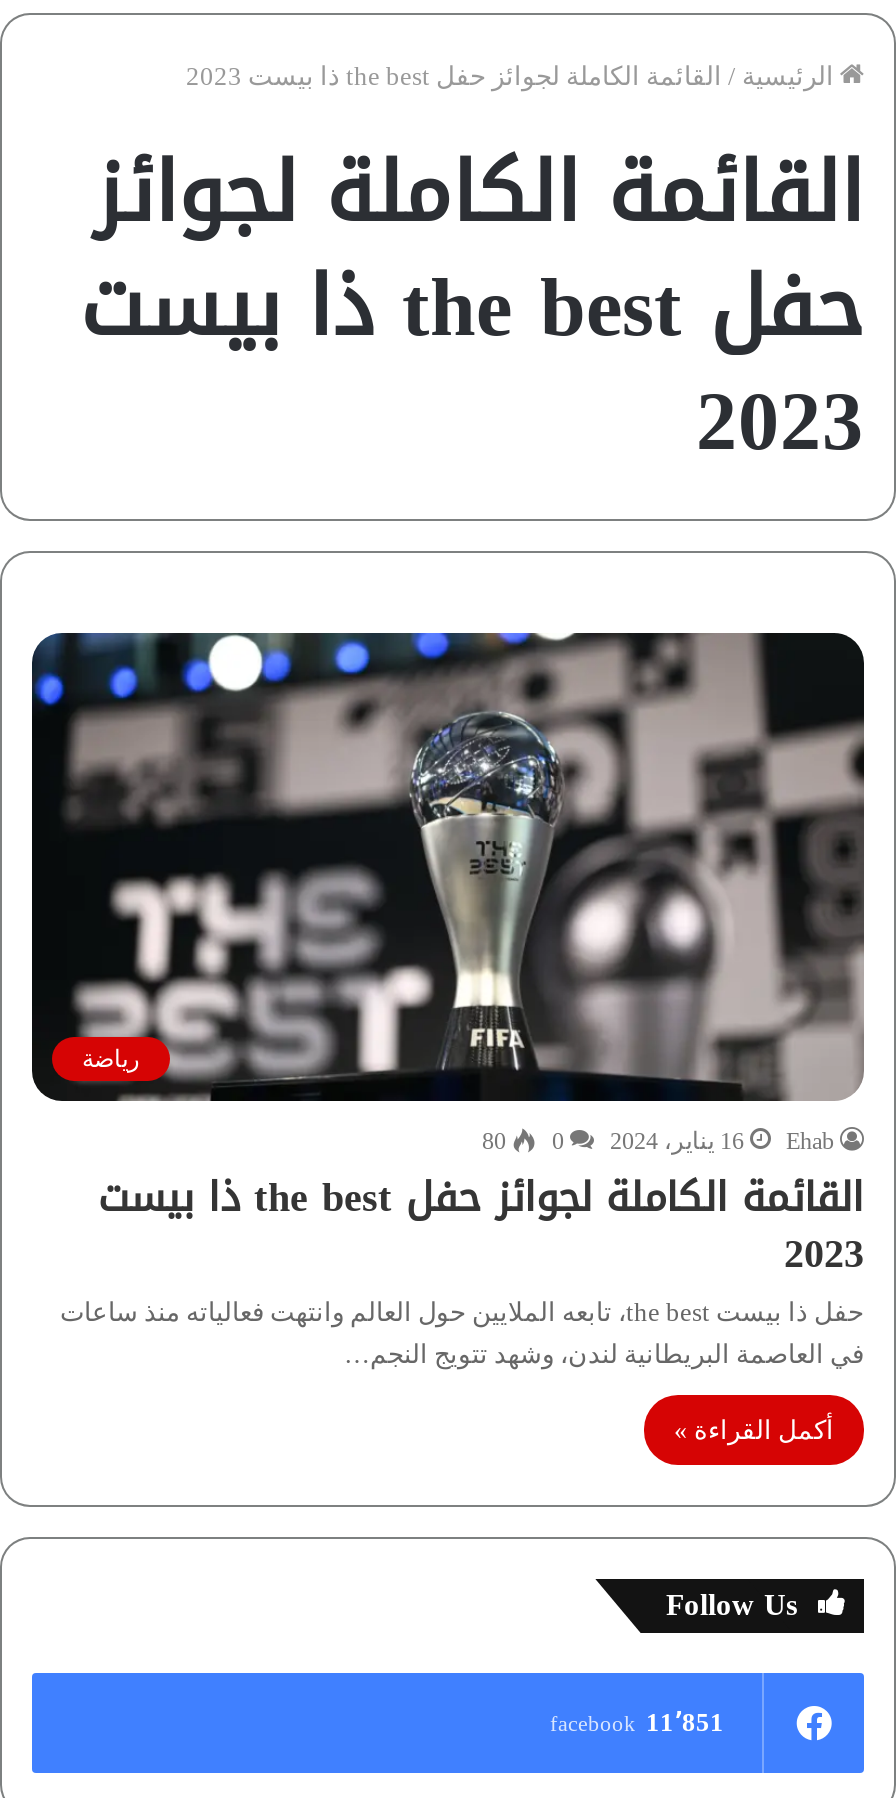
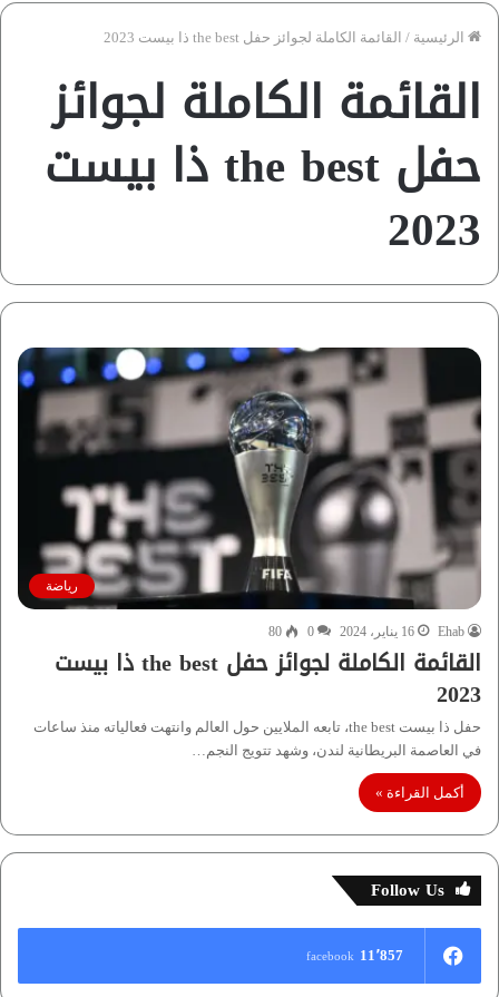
[550,1707,724,1737] facebook 11٬851 -> [306,947,403,963] facebook 11٬857

